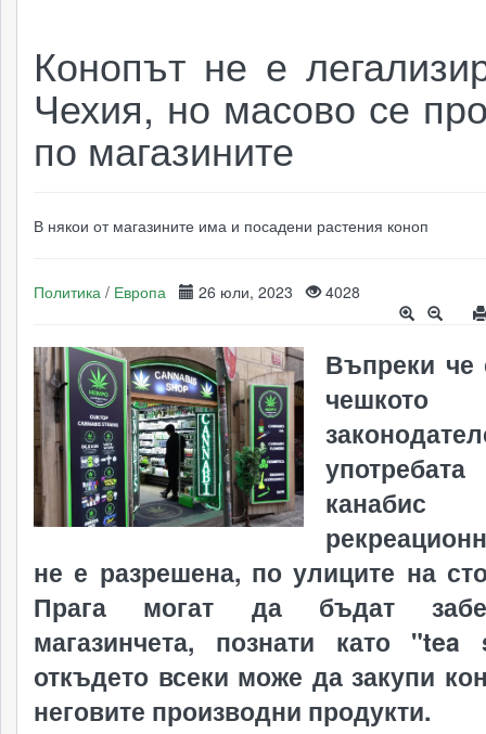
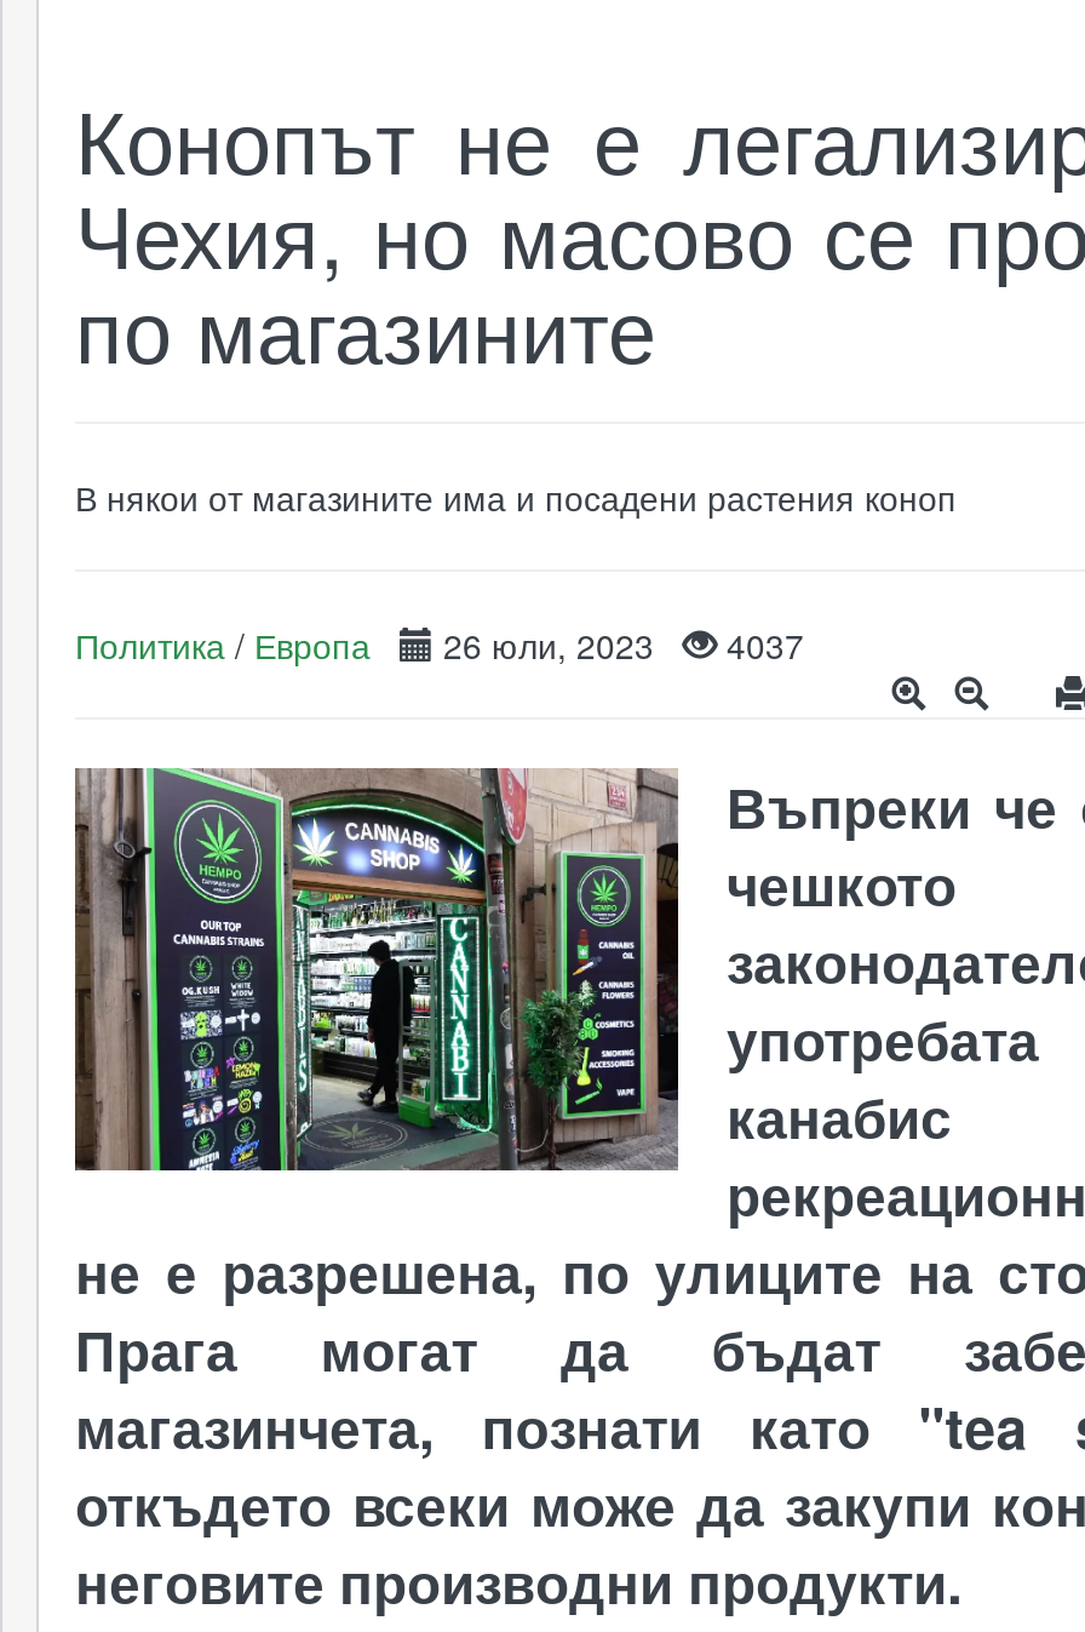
[321,281,391,302] 4028 -> [717,620,872,669] 4037

